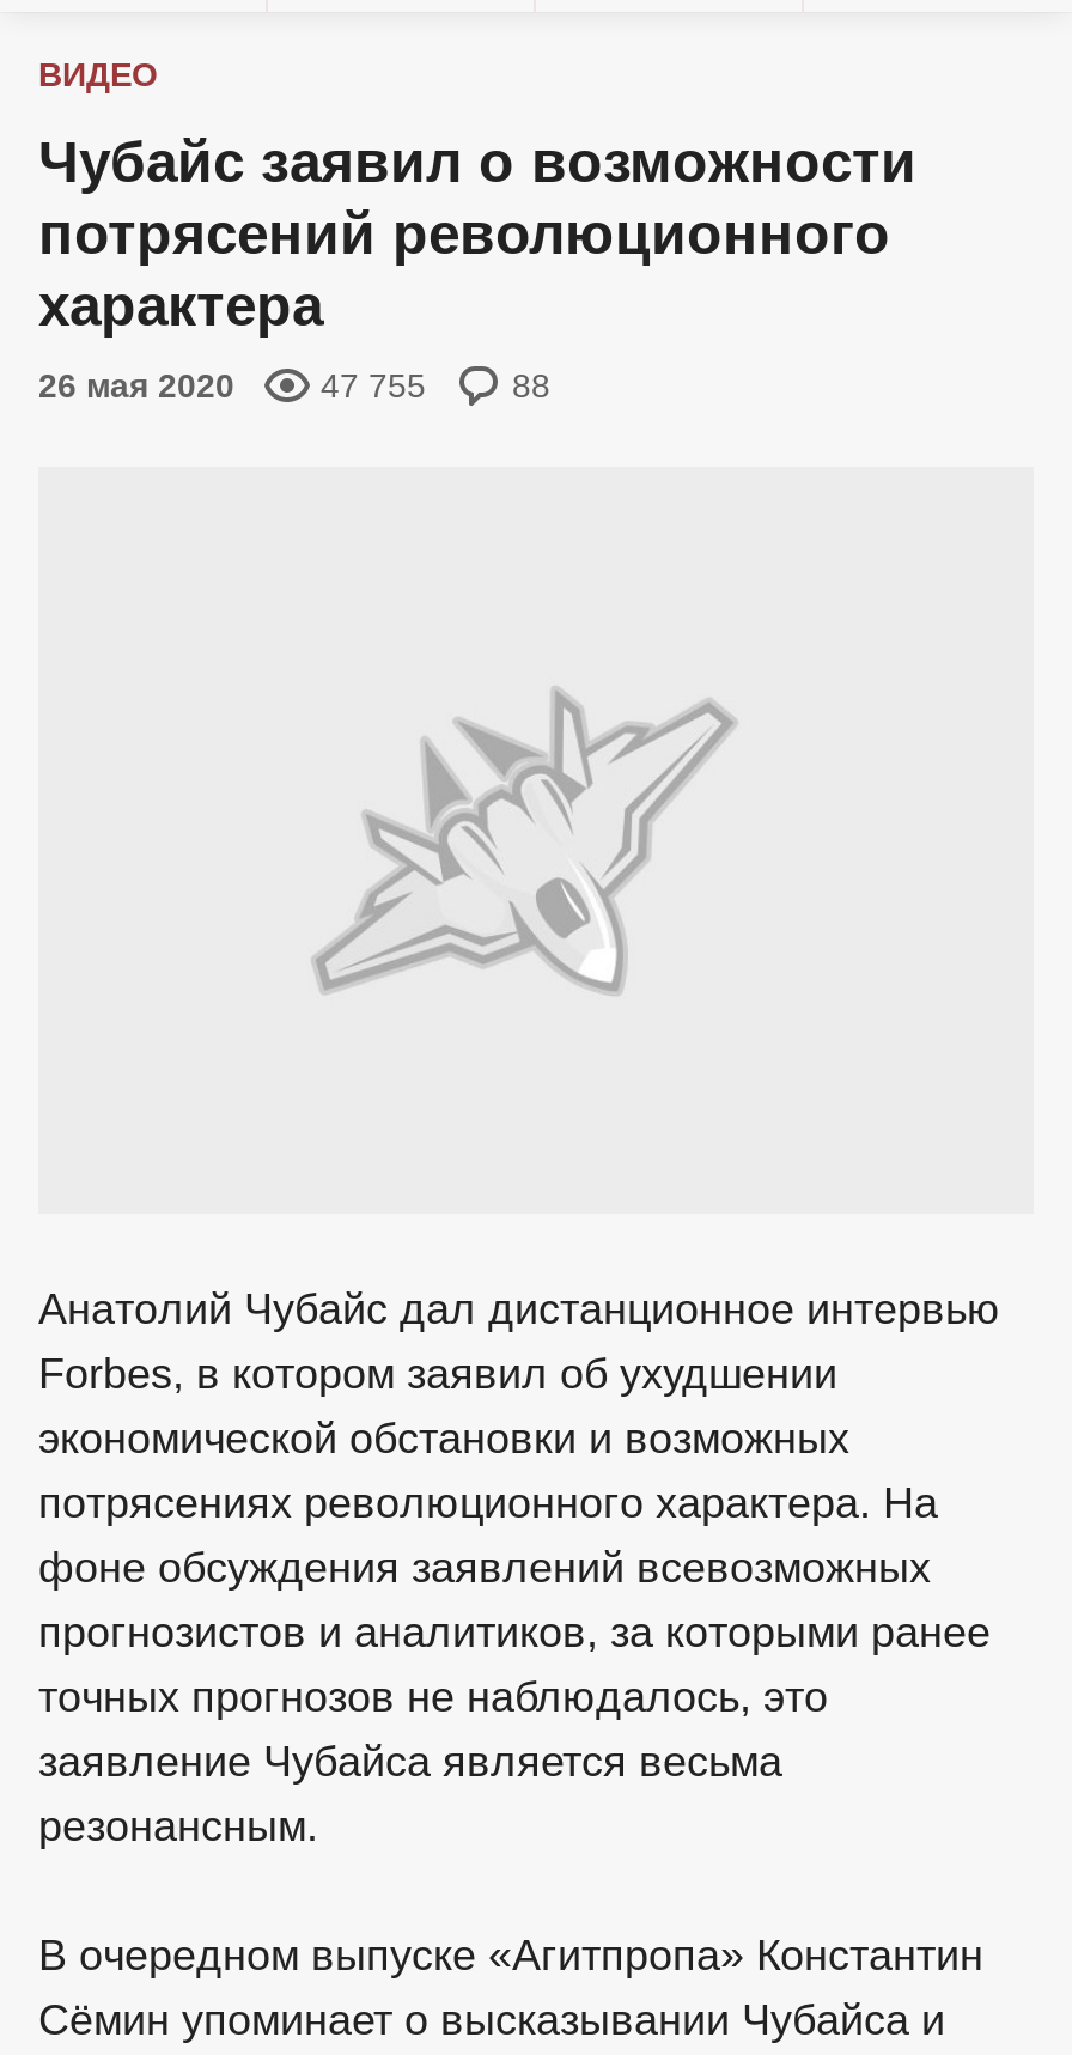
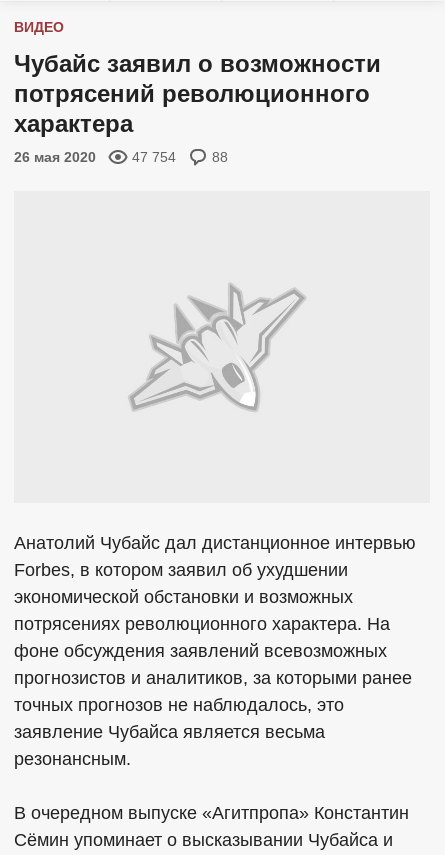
[321,366,426,405] 47 755 -> [132,149,176,165] 47 754

